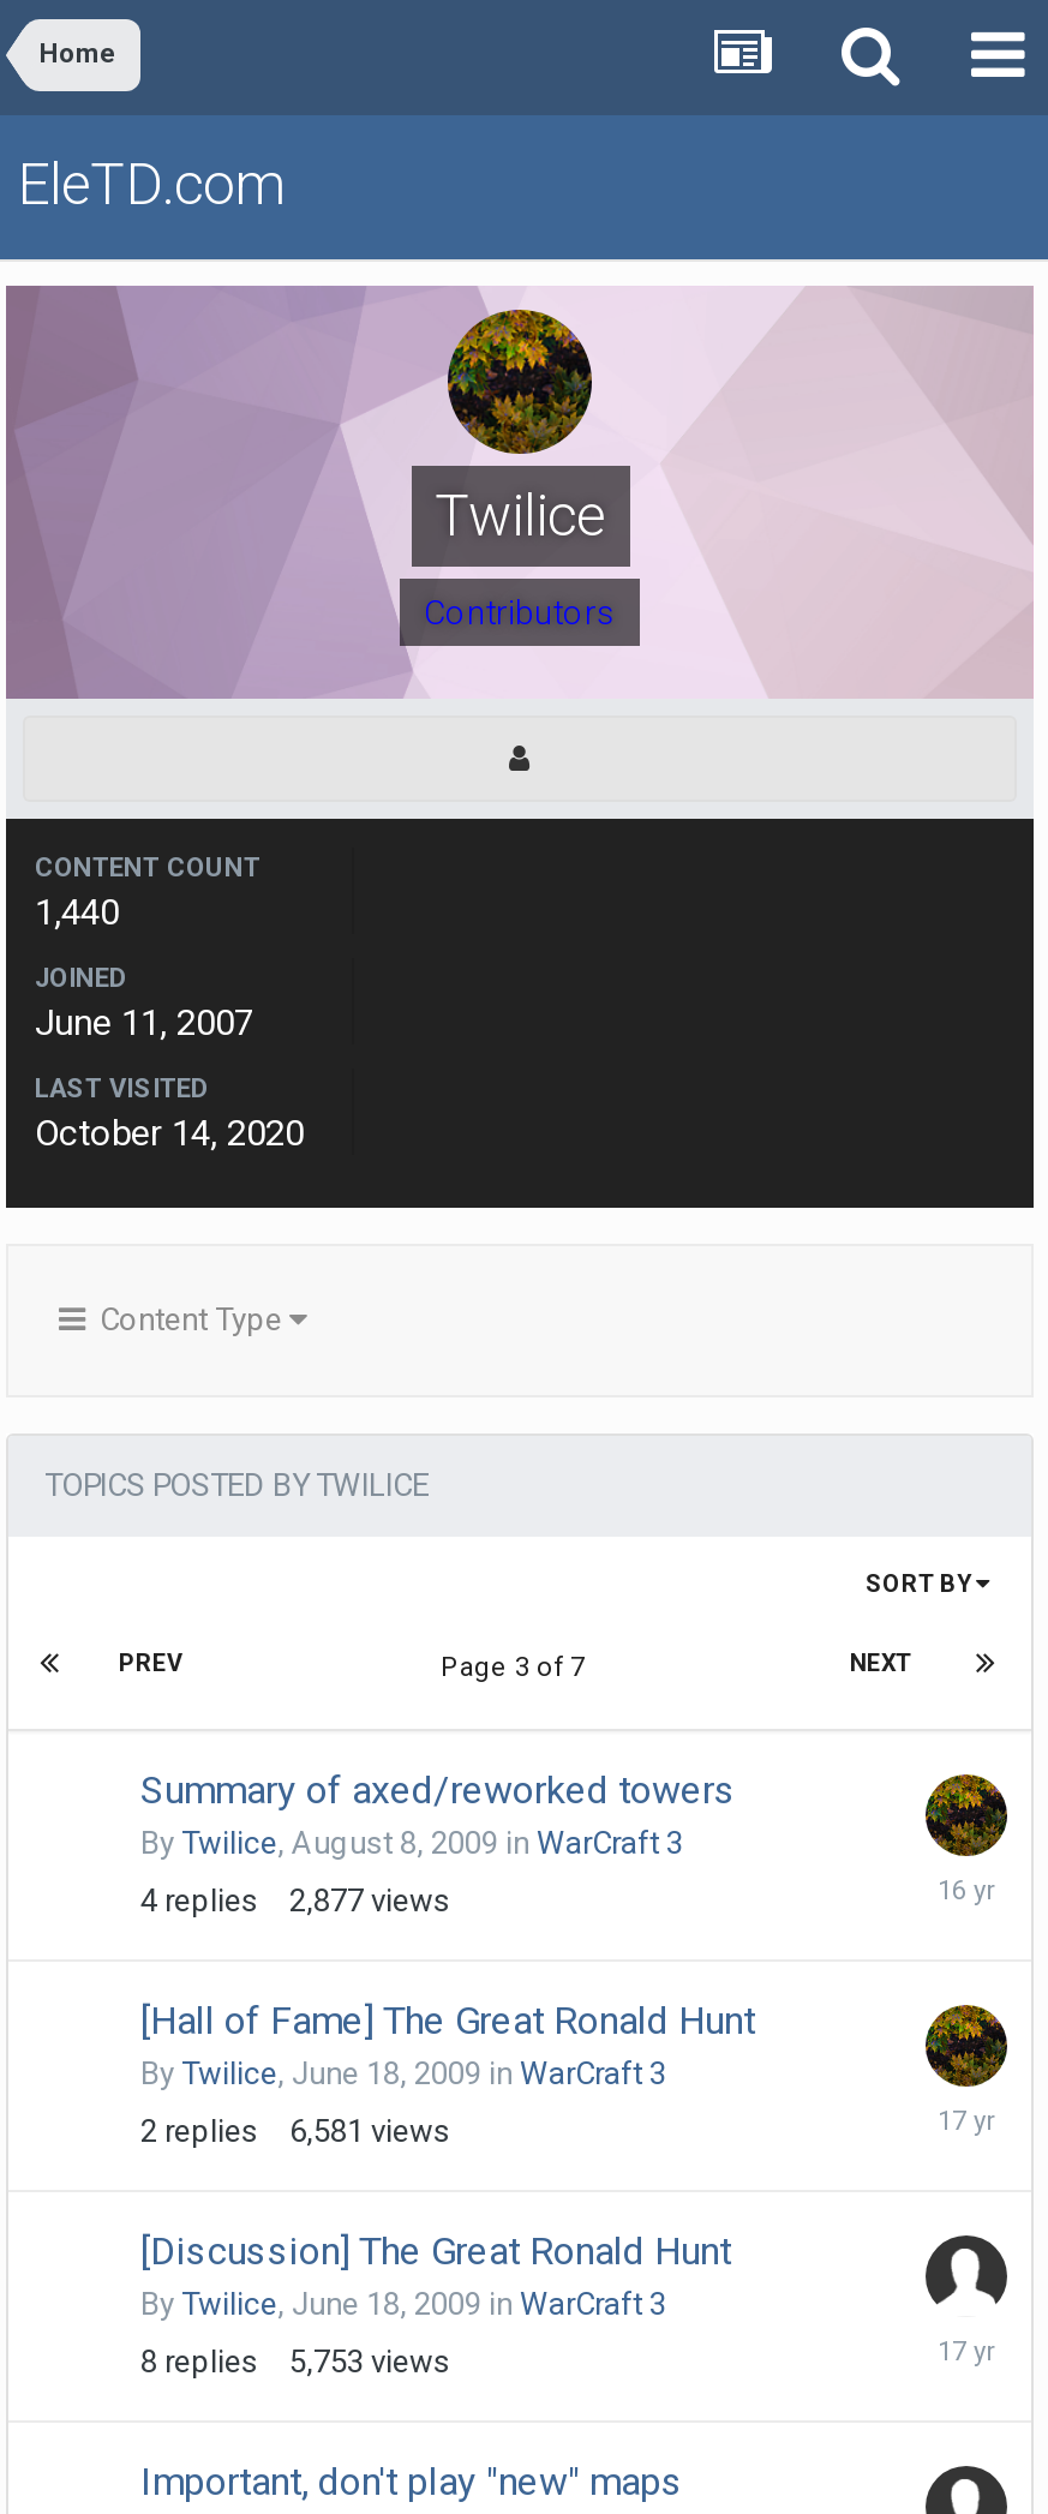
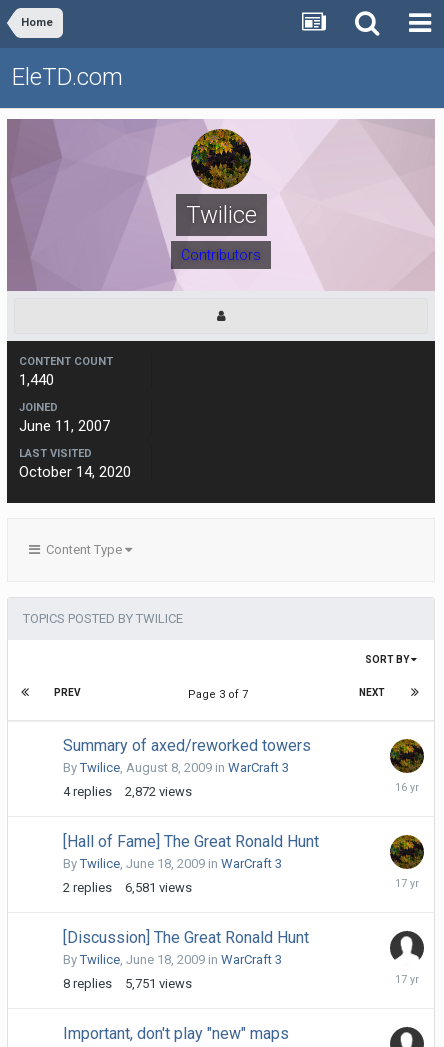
[140,1882,450,1919] 4 replies 2,877 views -> [63,784,192,799] 4 replies 2,872 views
[140,2344,450,2380] 8 replies 5,753 views -> [63,976,192,991] 8 replies 5,751 views

